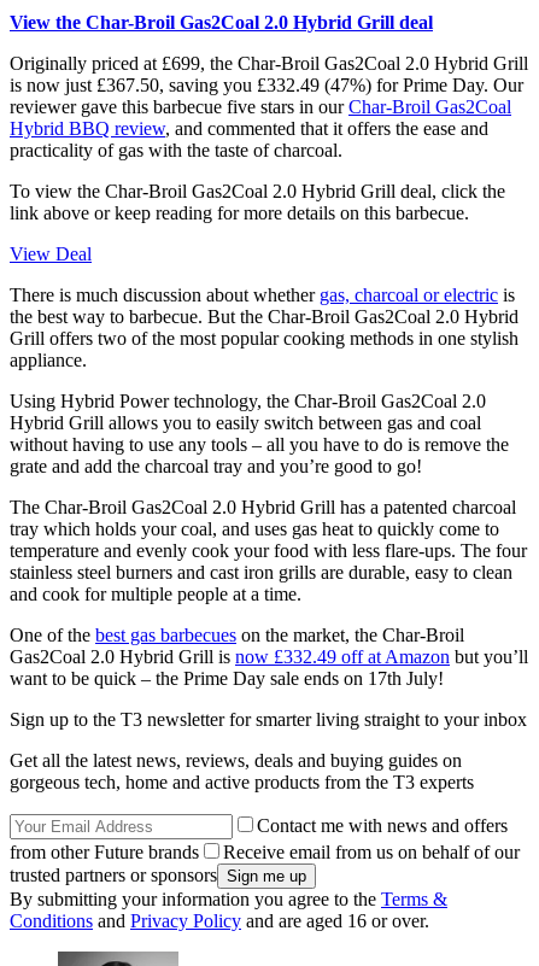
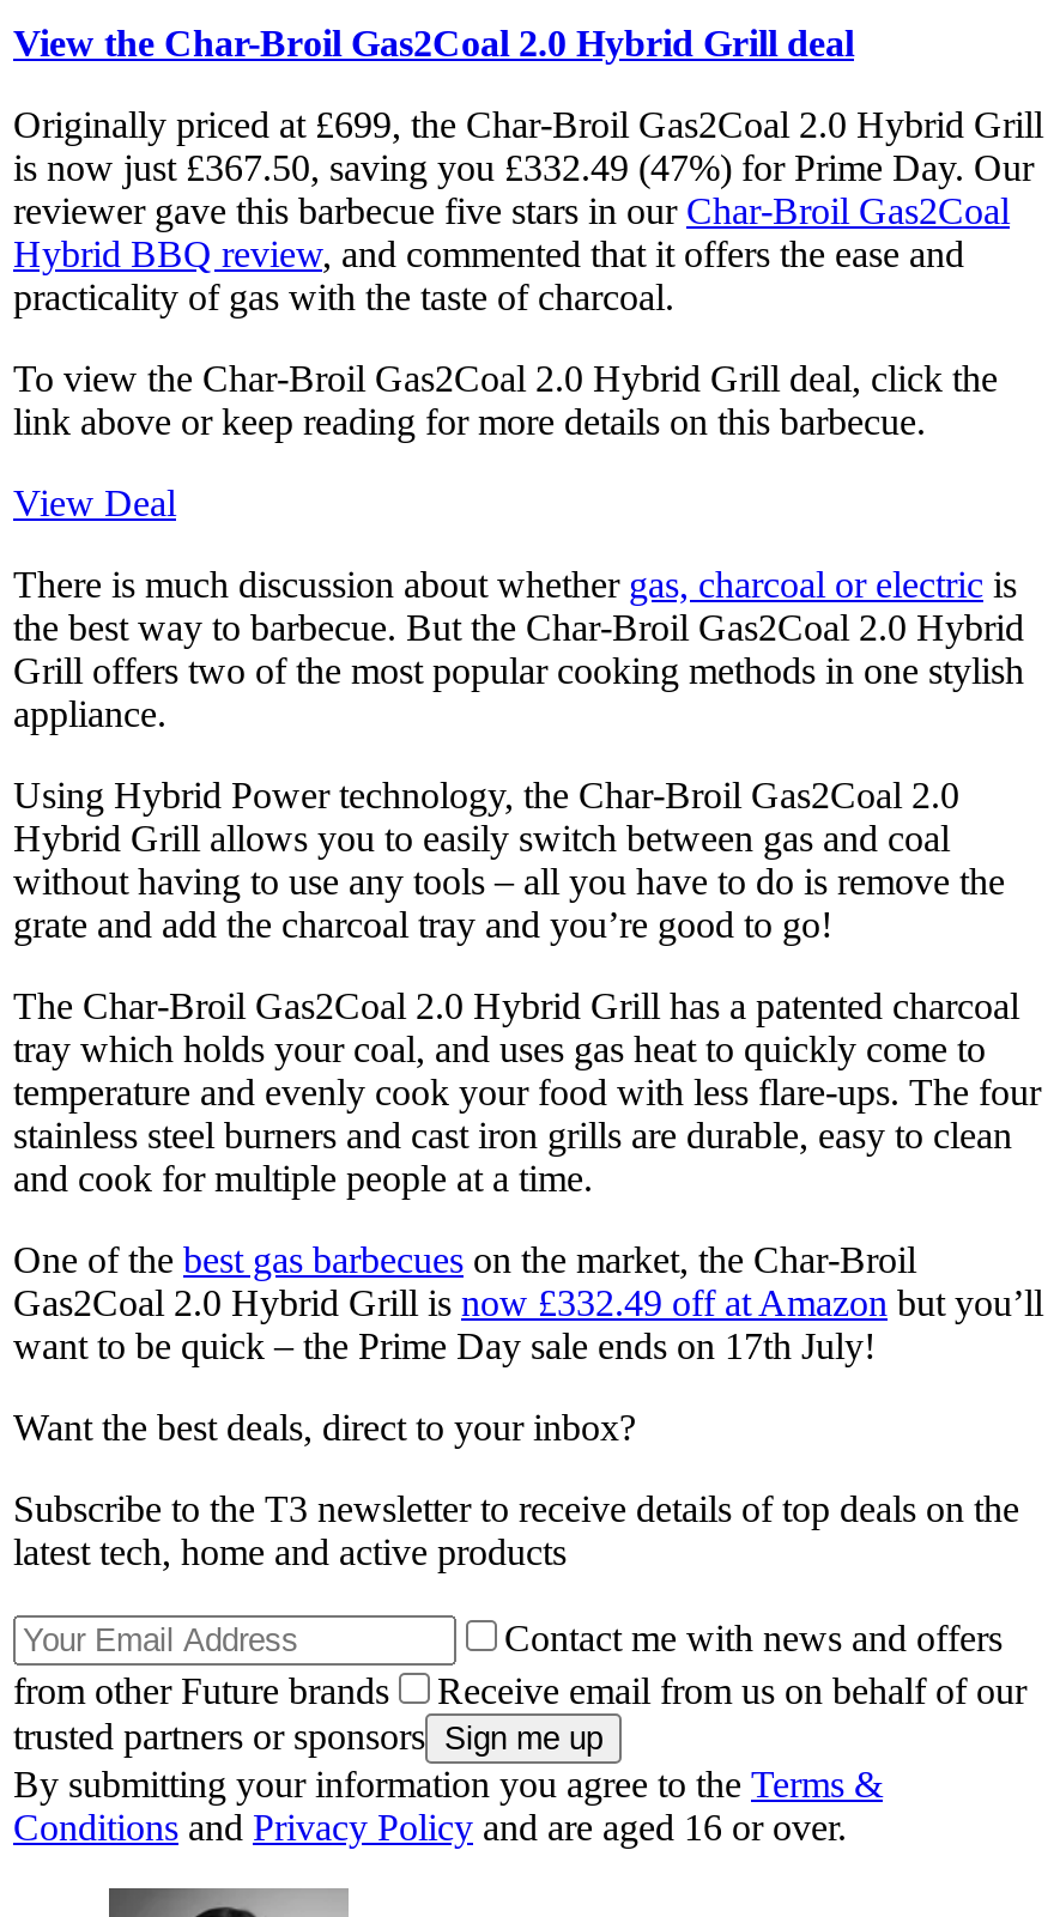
[10,709,527,730] Sign up to the T3 newsletter for smarter living straight to your inbox -> [13,1408,636,1448] Want the best deals, direct to your inbox?
[10,750,474,793] Get all the latest news, reviews, deals and buying guides on | gorgeous tech, home and active products from the T3 experts -> [13,1489,1019,1573] Subscribe to the T3 newsletter to receive details of top deals on the | latest tech, home and active products

